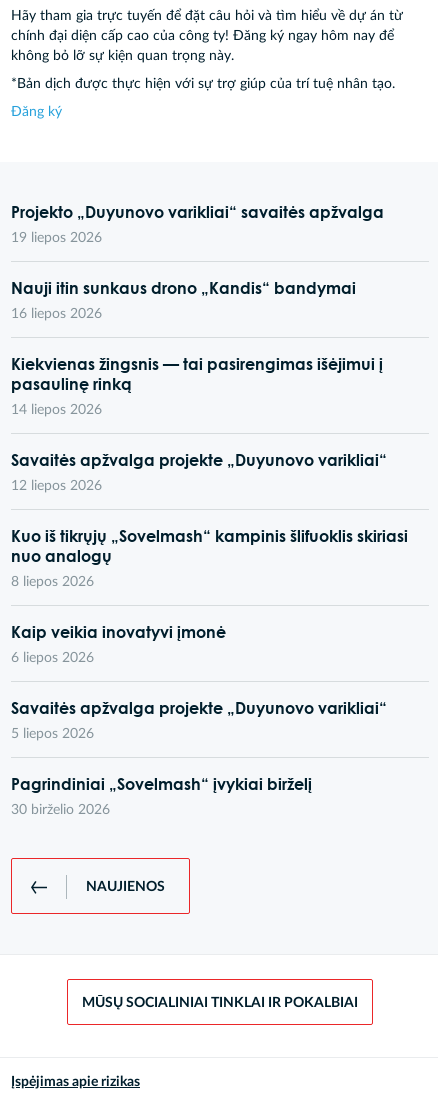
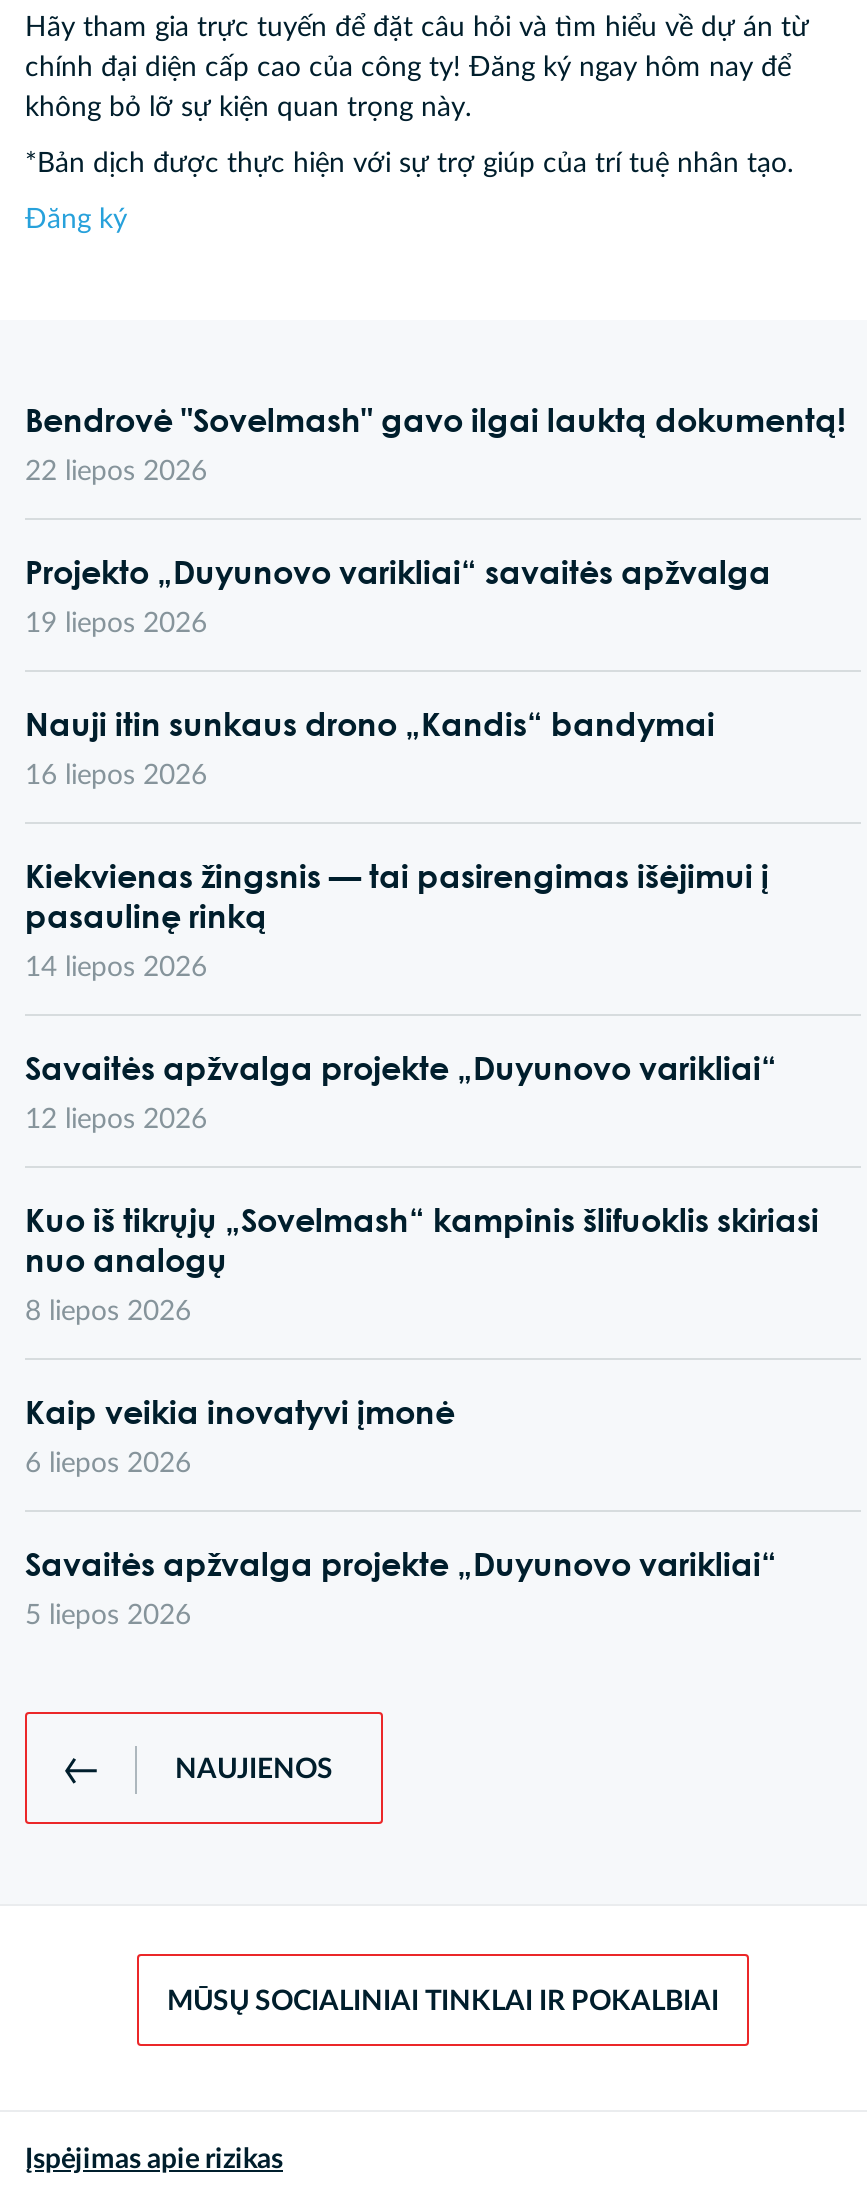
none -> [25,400,845,486] Bendrovė "Sovelmash" gavo ilgai lauktą dokumentą! | 22 liepos 2026
moved [11,202,408,741] -> [25,552,819,1630]: Projekto „Duyunovo varikliai“ savaitės apžvalga | 19 liepos 2026 | Nauji itin sunkaus drono „Kandis“ bandymai | ... | Savaitės apžvalga projekte „Duyunovo varikliai“ | 5 liepos 2026
[11,774,312,817] Pagrindiniai „Sovelmash“ įvykiai birželį | 30 birželio 2026 -> none

